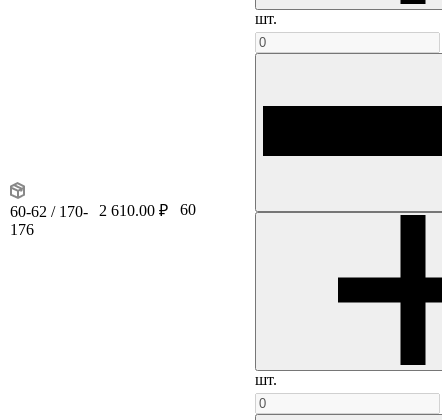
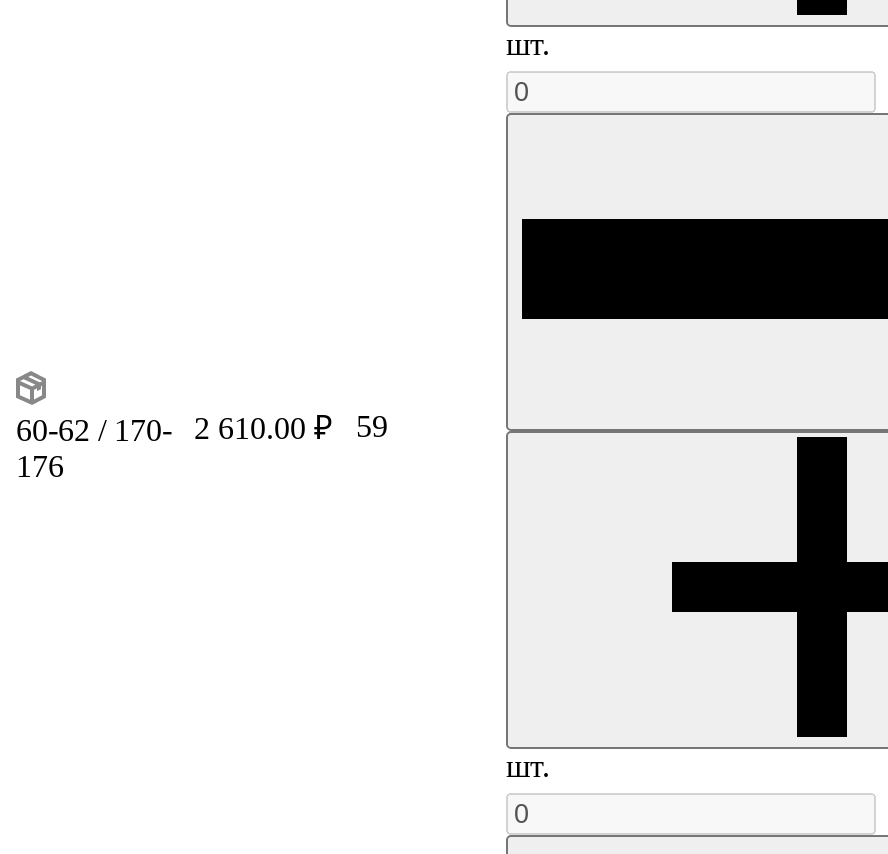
[10,201,196,220] 60-62 / 170- 2 610.00 ₽ 60 -> [16,409,388,447] 60-62 / 170- 2 610.00 ₽ 59

